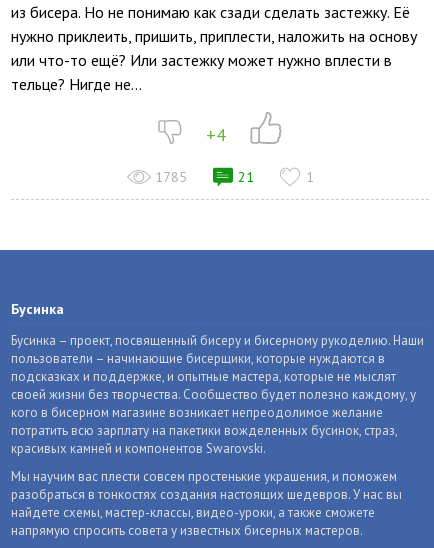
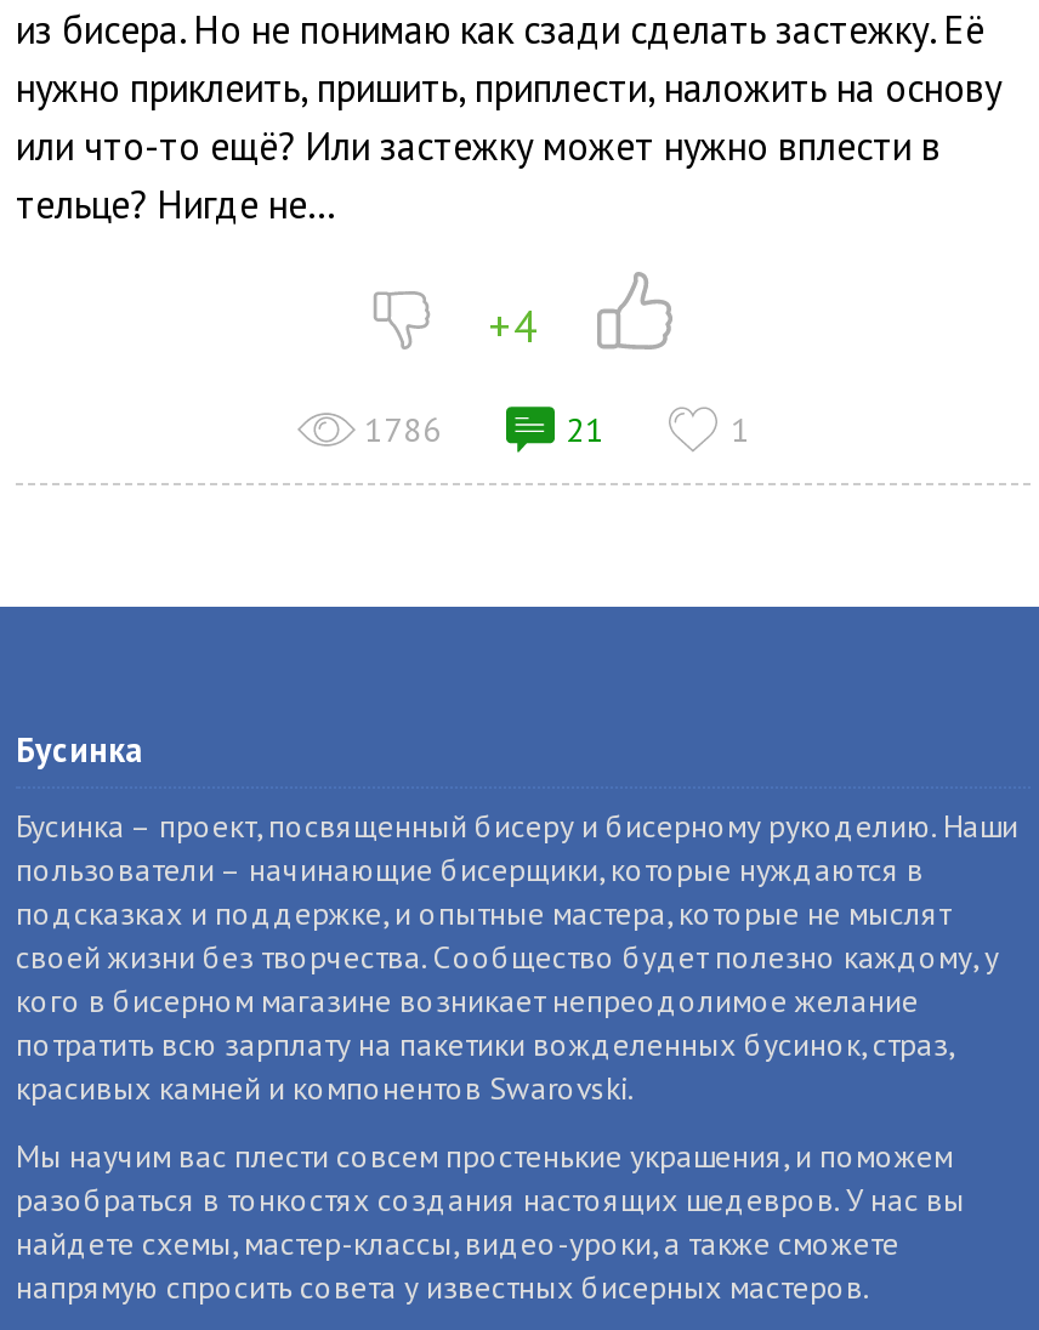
[154,168,186,186] 1785 -> [364,408,442,451] 1786

